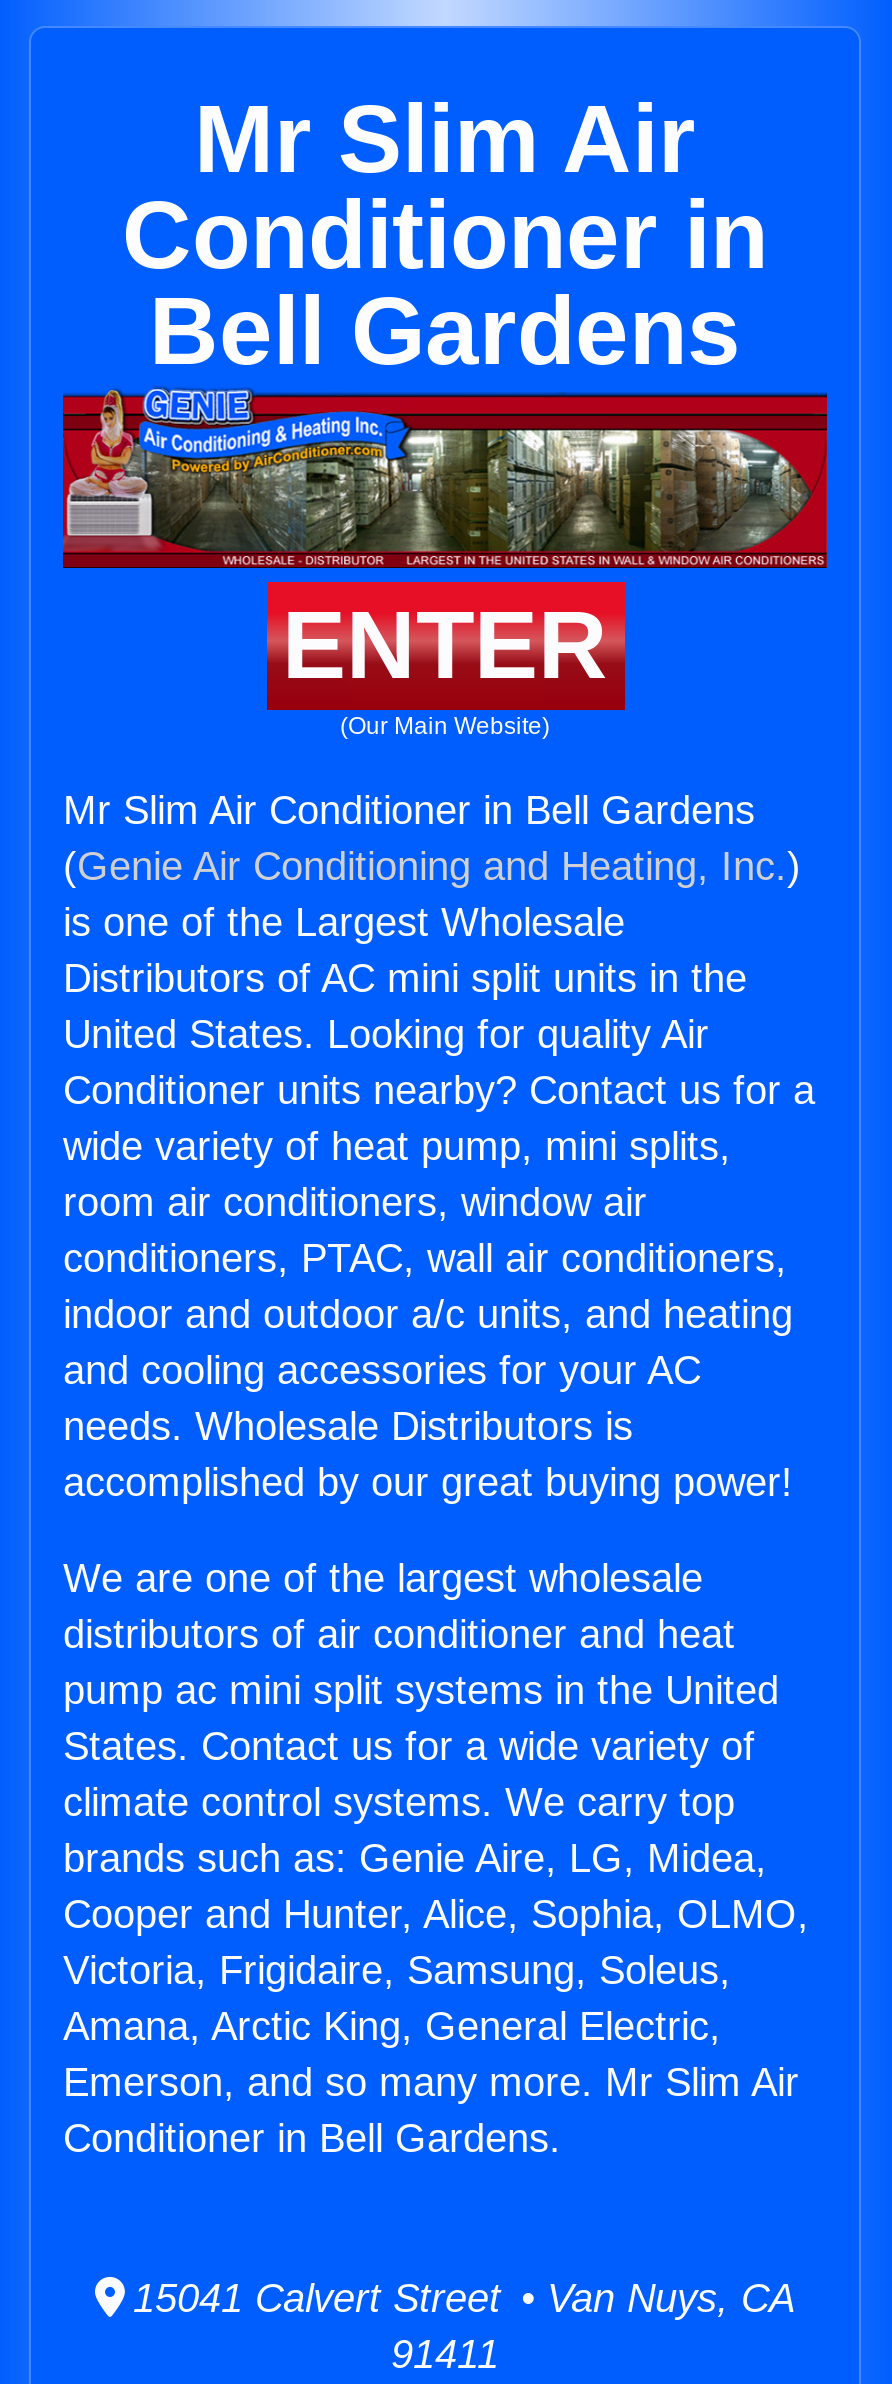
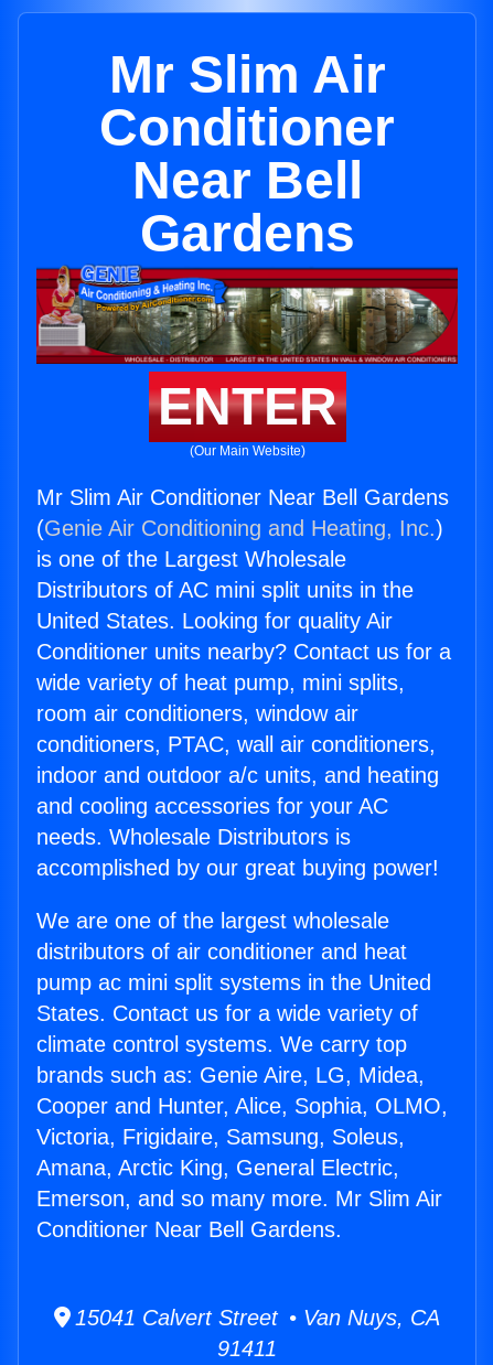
[122,182,768,384] Conditioner in | Bell Gardens -> [99,98,395,262] Conditioner | Near Bell | Gardens
[63,788,755,832] Mr Slim Air Conditioner in Bell Gardens -> [36,485,449,510] Mr Slim Air Conditioner Near Bell Gardens
[63,2116,561,2160] Conditioner in Bell Gardens. -> [36,1217,342,1242] Conditioner Near Bell Gardens.

